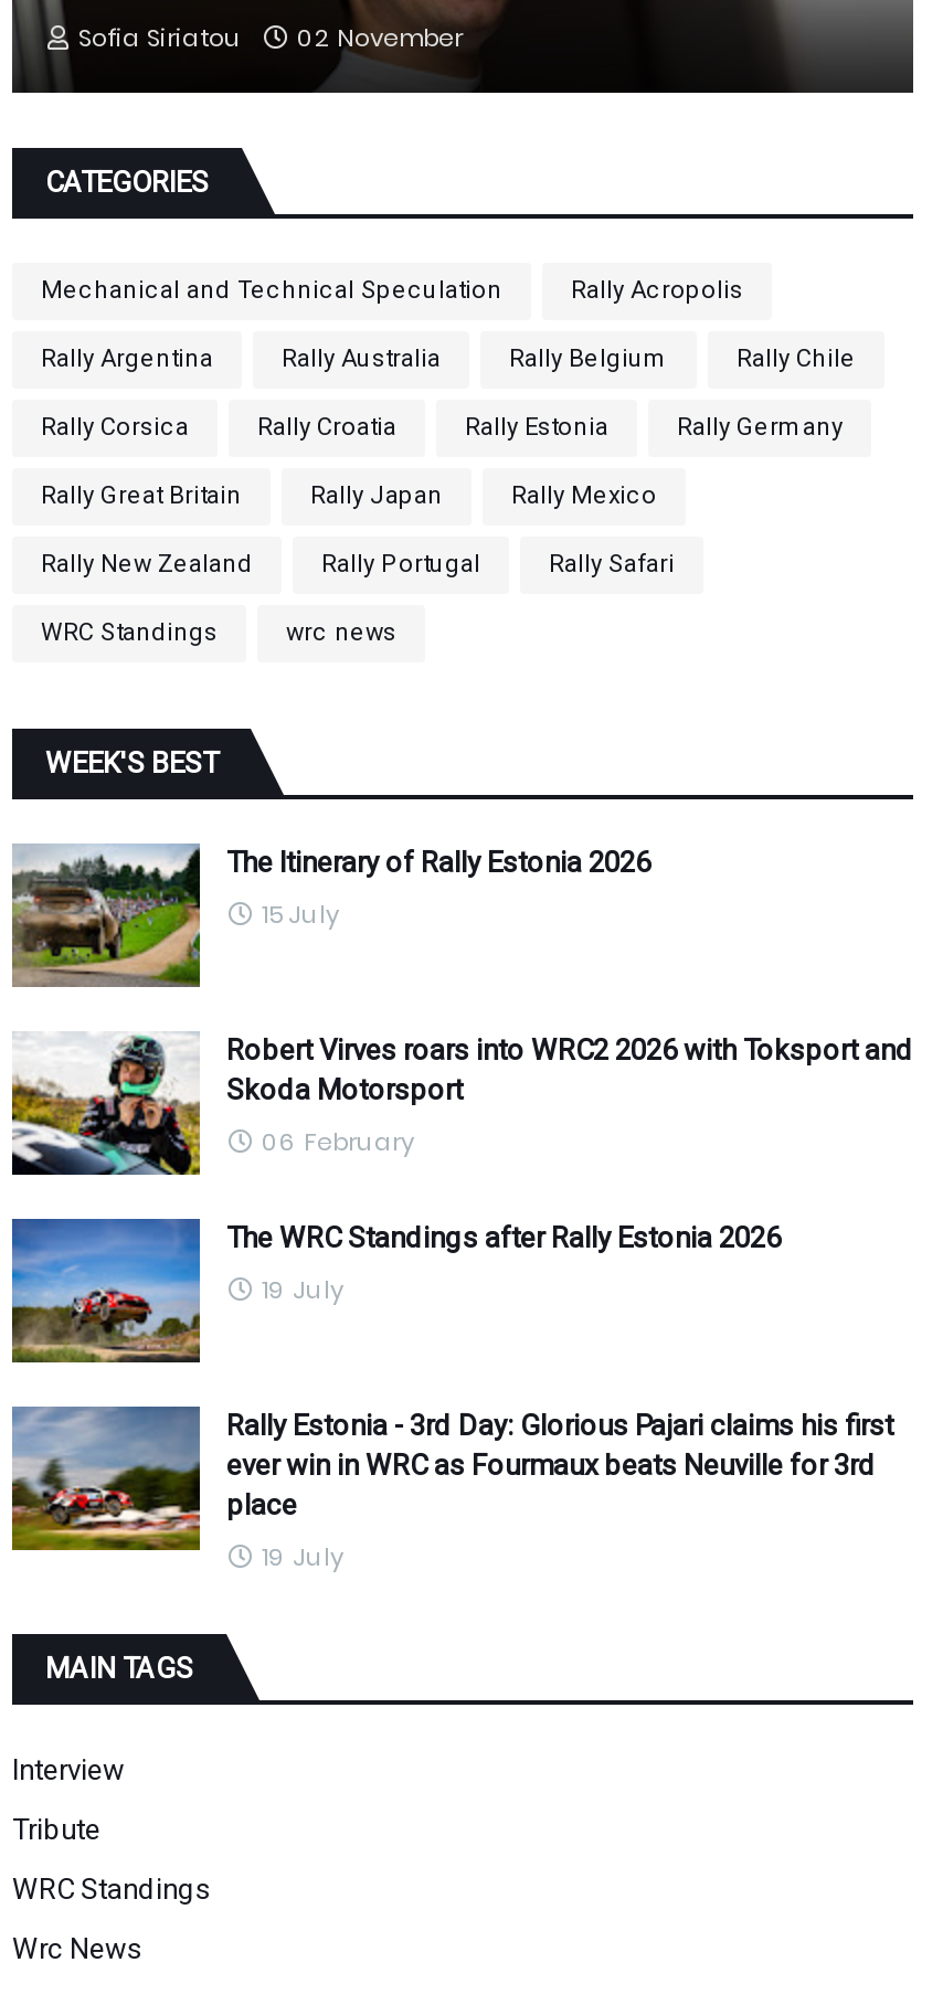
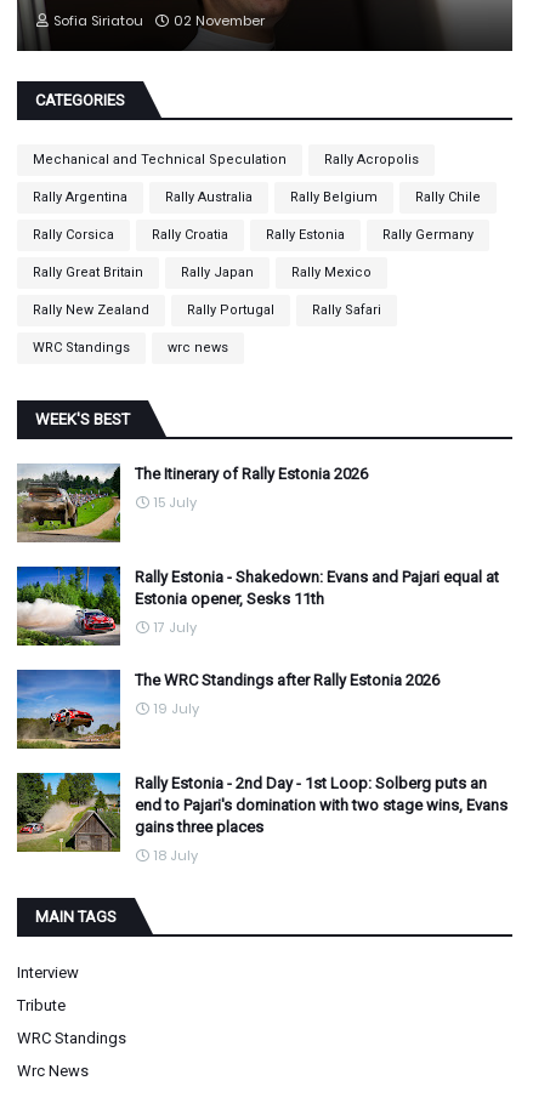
[10,1031,913,1177] [image] | Robert Virves roars into WRC2 2026 with Toksport and | Skoda Motorsport -> [16,565,499,647] [image] | Rally Estonia - Shakedown: Evans and Pajari equal at | Estonia opener, Sesks 11th
[262,1124,414,1159] 06 February -> [154,618,197,637] 17 July
[10,1404,893,1550] [image] | Rally Estonia - 3rd Day: Glorious Pajari claims his first | ever win in WRC as Fourmaux beats Neuville for 3rd | place -> [16,772,508,852] [image] | Rally Estonia - 2nd Day - 1st Loop: Solberg puts an | end to Pajari's domination with two stage wins, Evans | gains three places
[262,1539,343,1575] 19 July -> [154,846,198,865] 18 July

